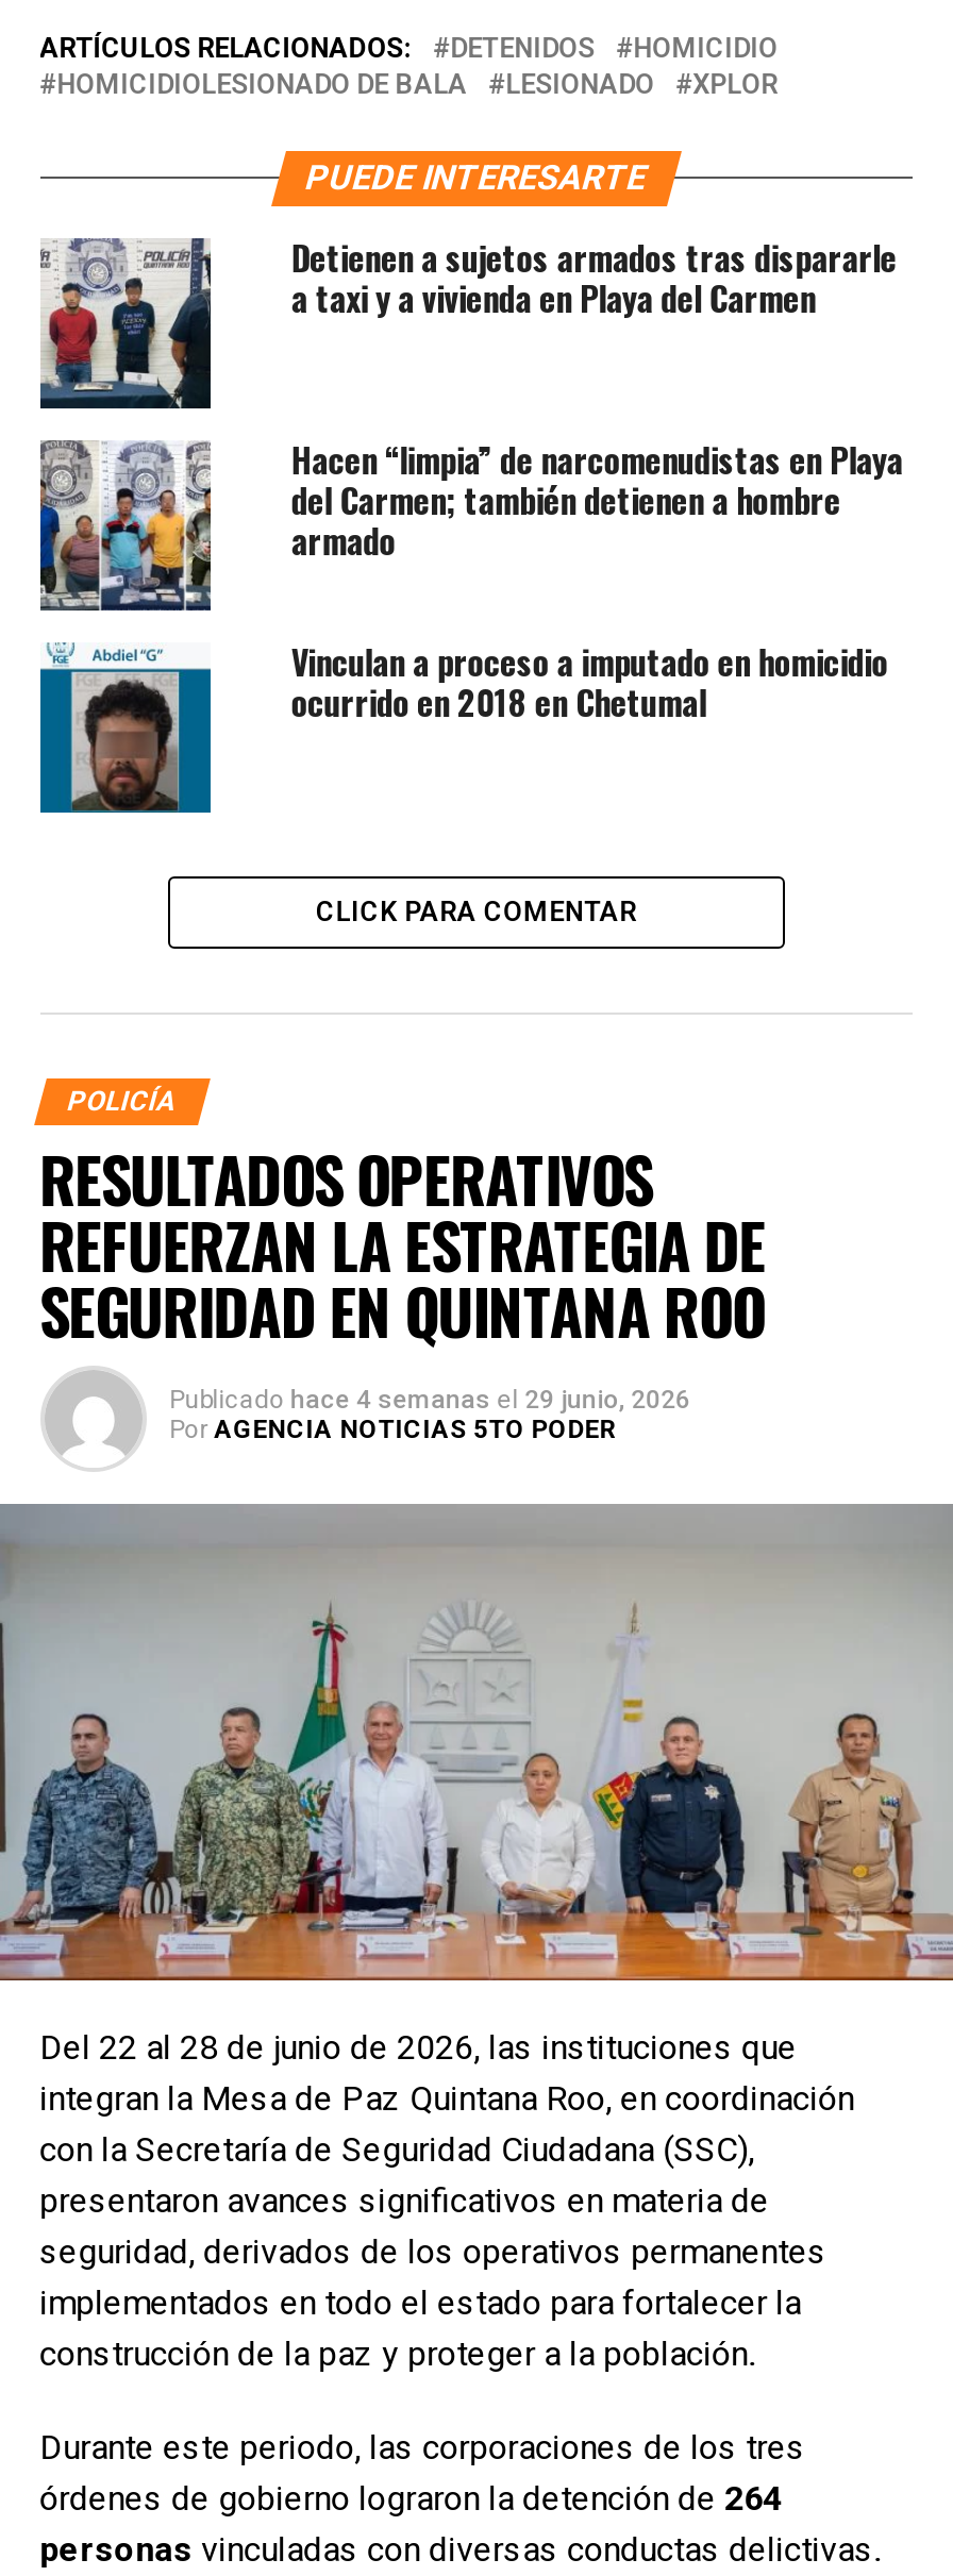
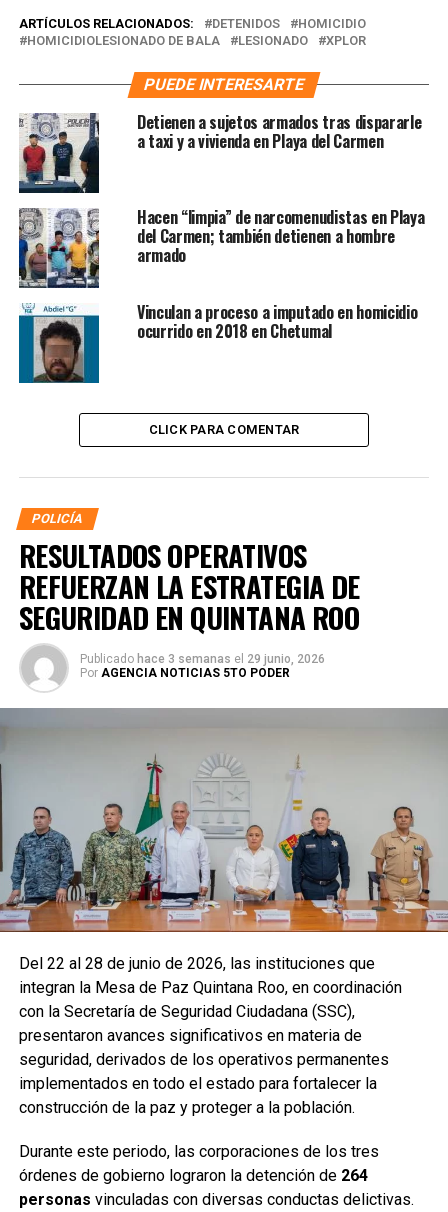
[170,1385,691,1415] Publicado hace 4 semanas el 29 junio, 2026 -> [80,652,325,666] Publicado hace 3 semanas el 29 junio, 2026

